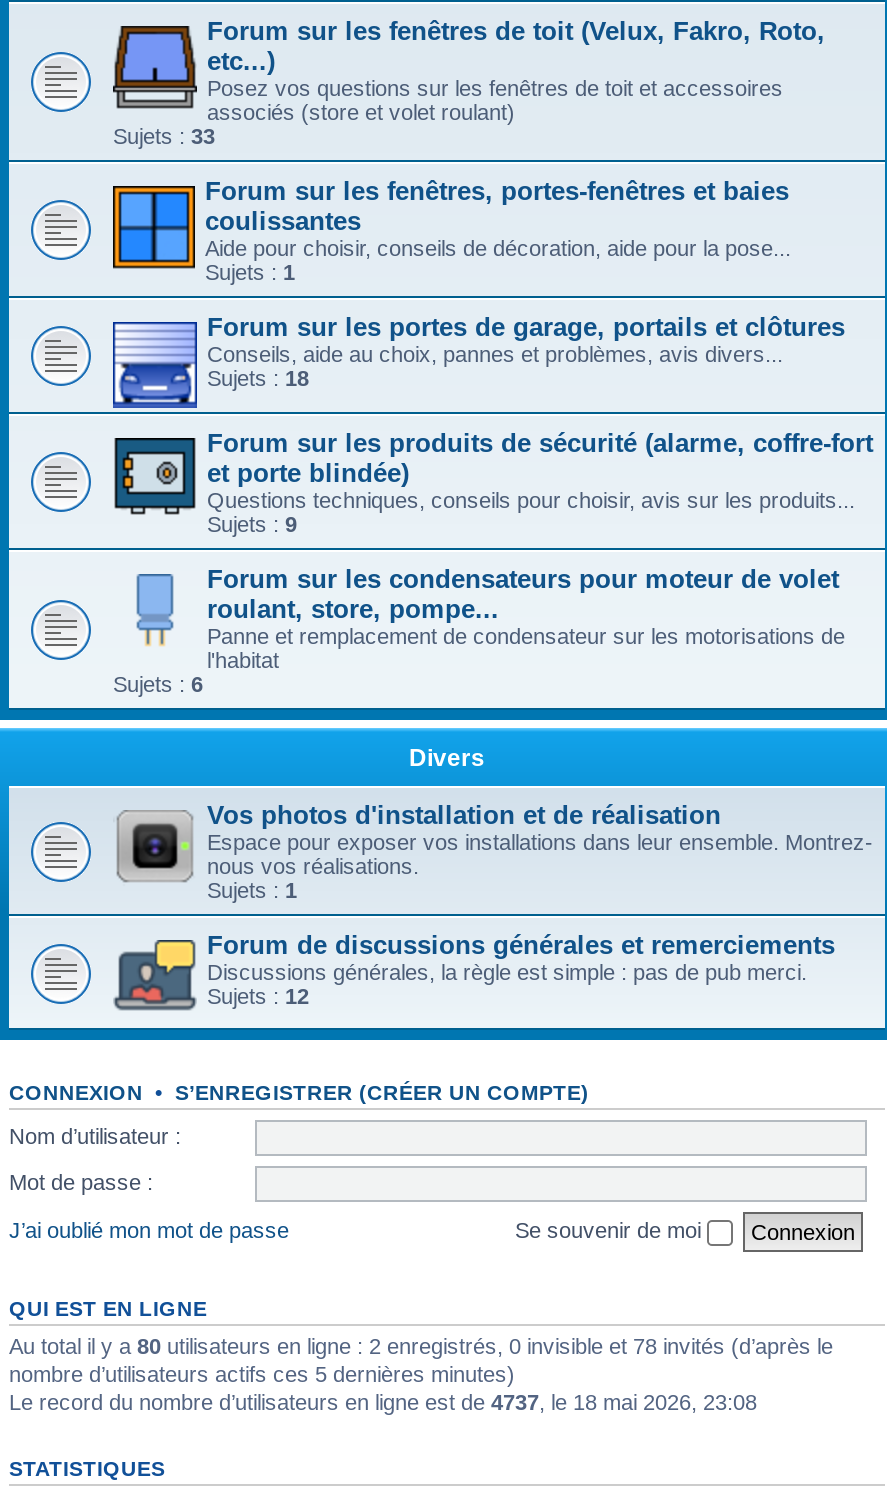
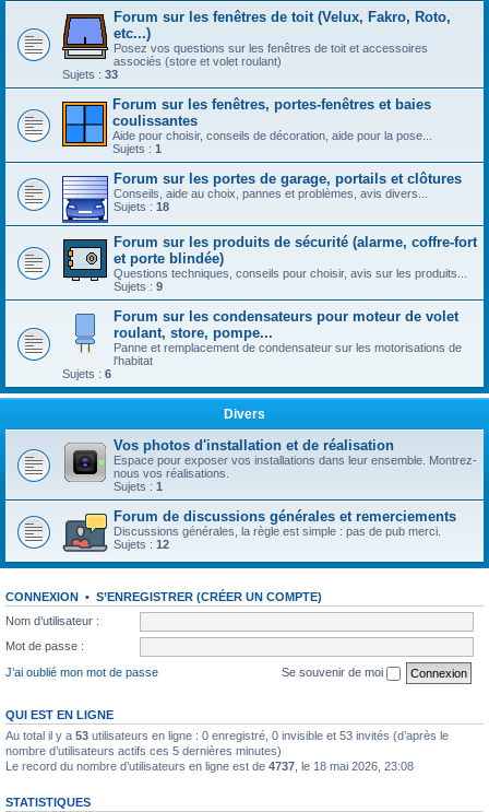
[9,1333,833,1357] Au total il y a 80 utilisateurs en ligne : 2 enregistrés, 0 invisible et 78 invités (d’après le -> [5,728,449,742] Au total il y a 53 utilisateurs en ligne : 0 enregistré, 0 invisible et 53 invités (d’après le

